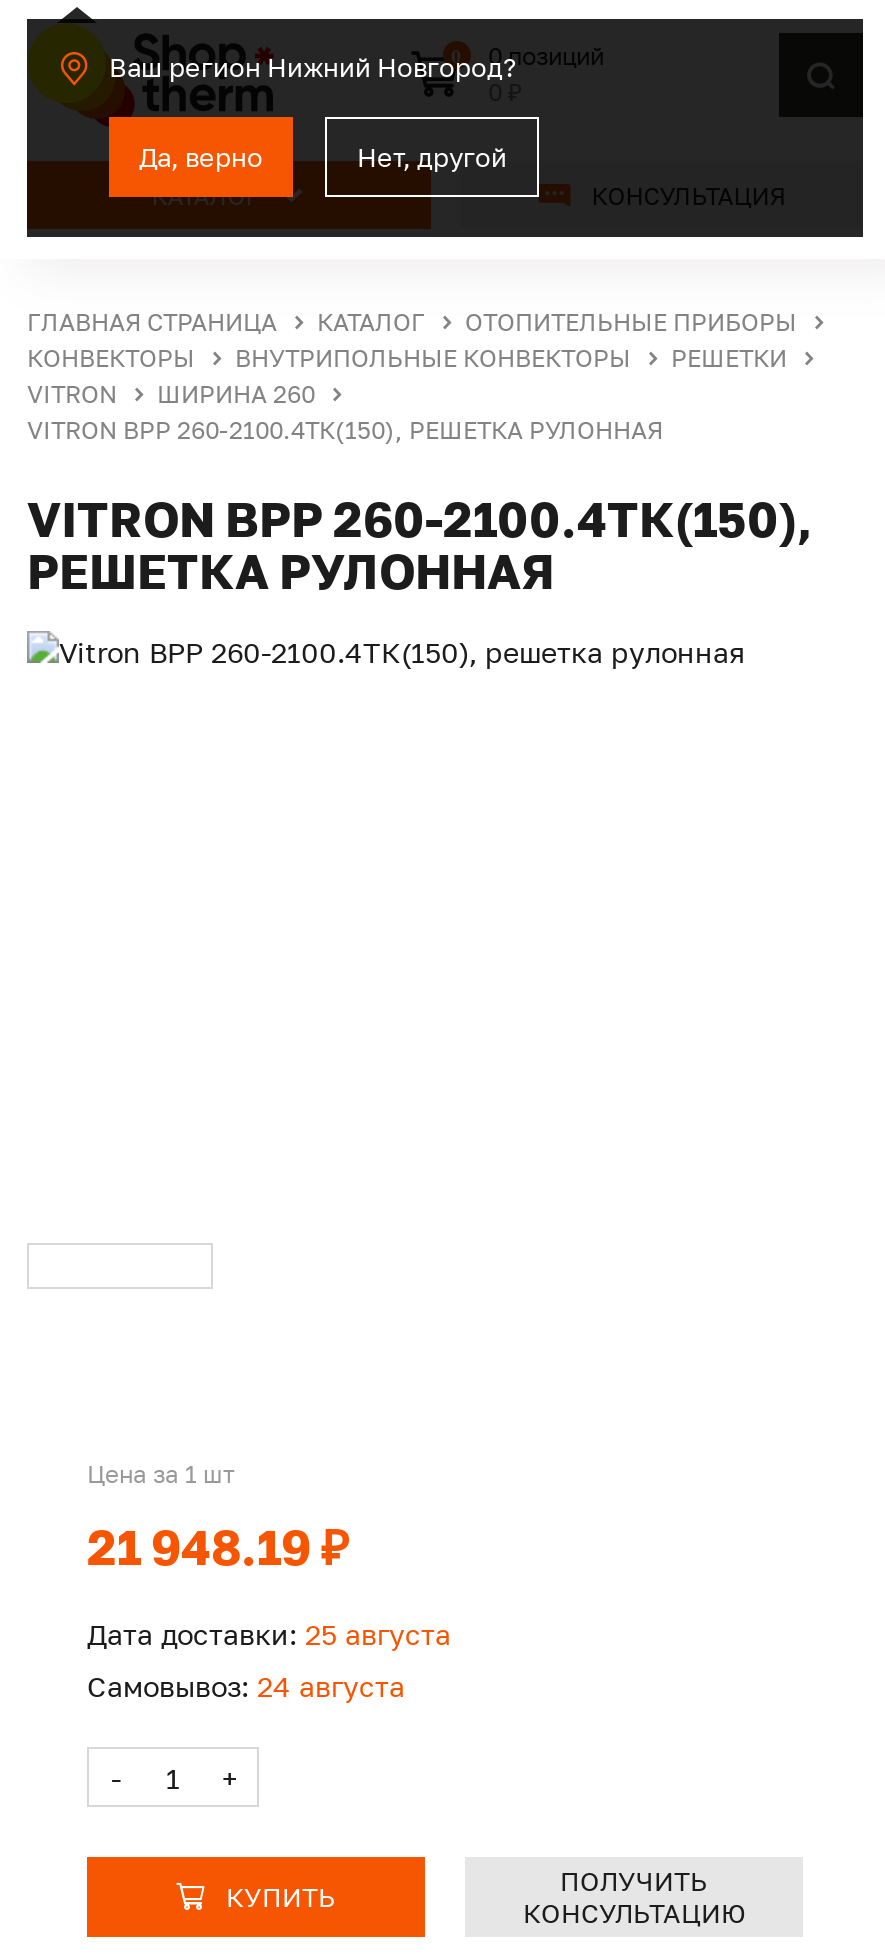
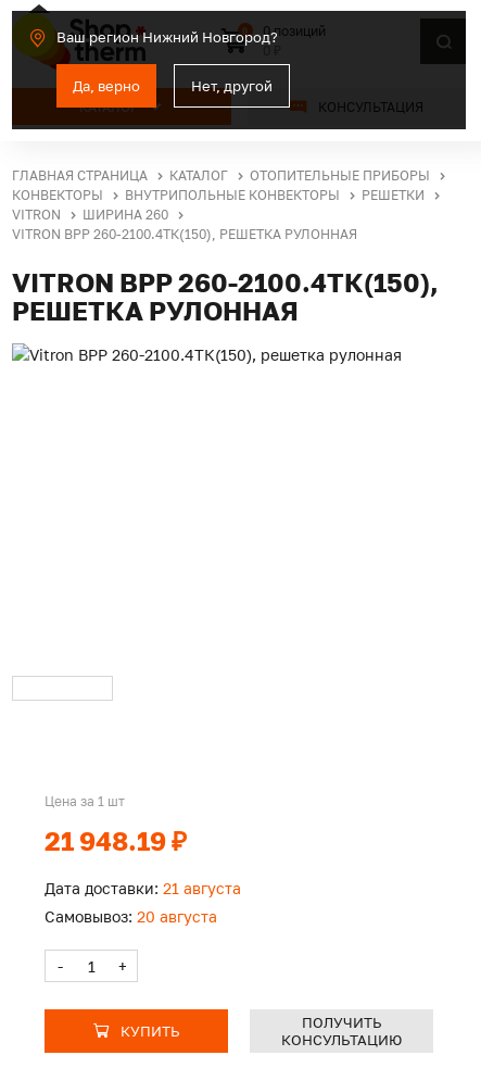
[87,1618,451,1652] Дата доставки: 25 августа -> [45,879,241,898] Дата доставки: 21 августа
[87,1670,405,1704] Самовывоз: 24 августа -> [45,908,217,926] Самовывоз: 20 августа

